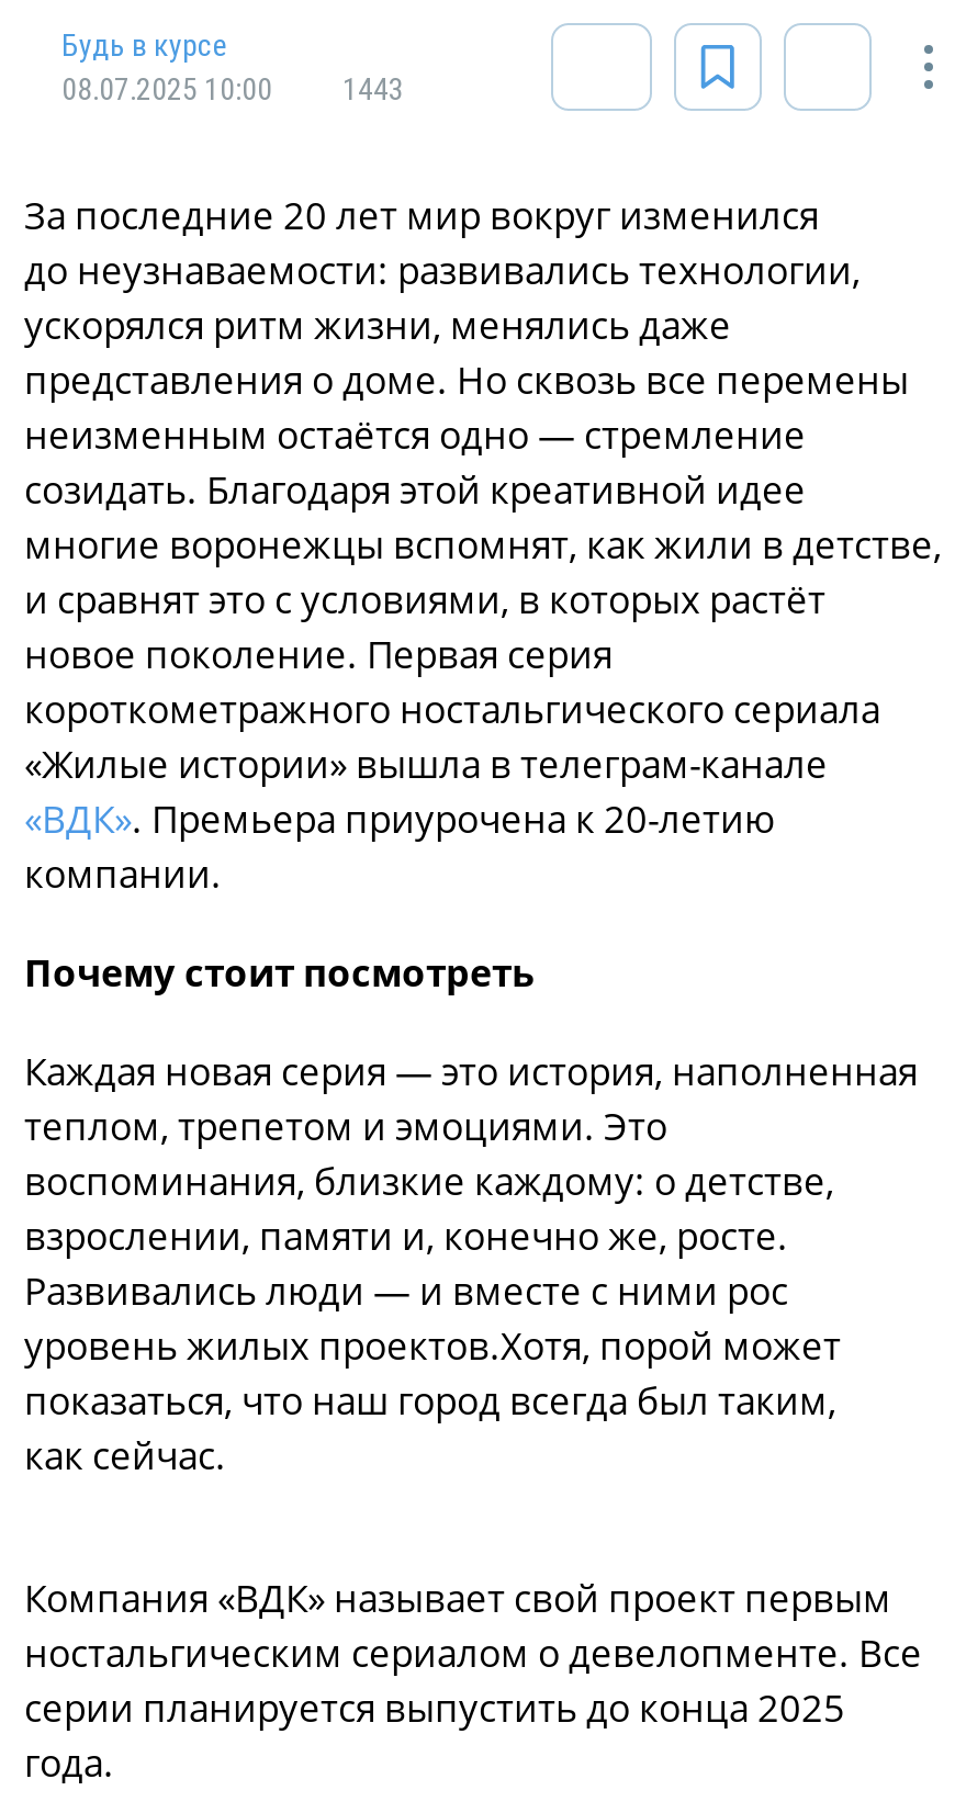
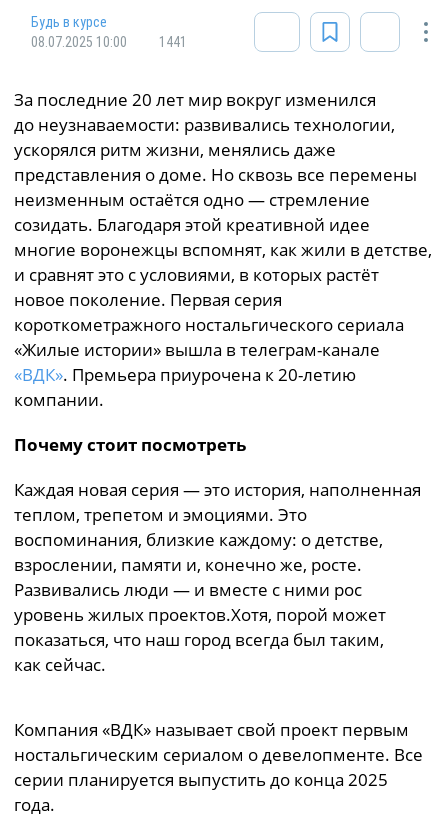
[61,72,404,107] 08.07.2025 10:00 1443 -> [31,34,187,50] 08.07.2025 10:00 1441

